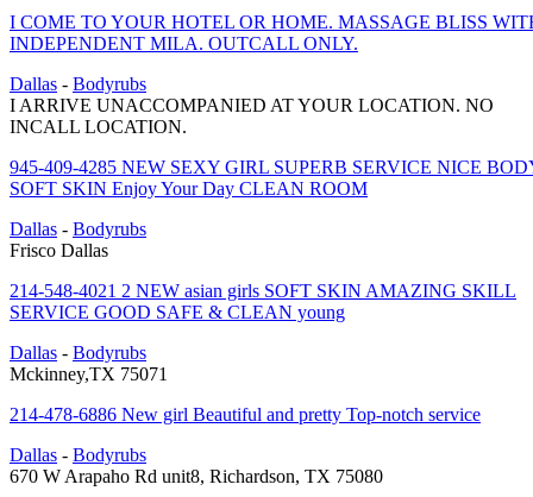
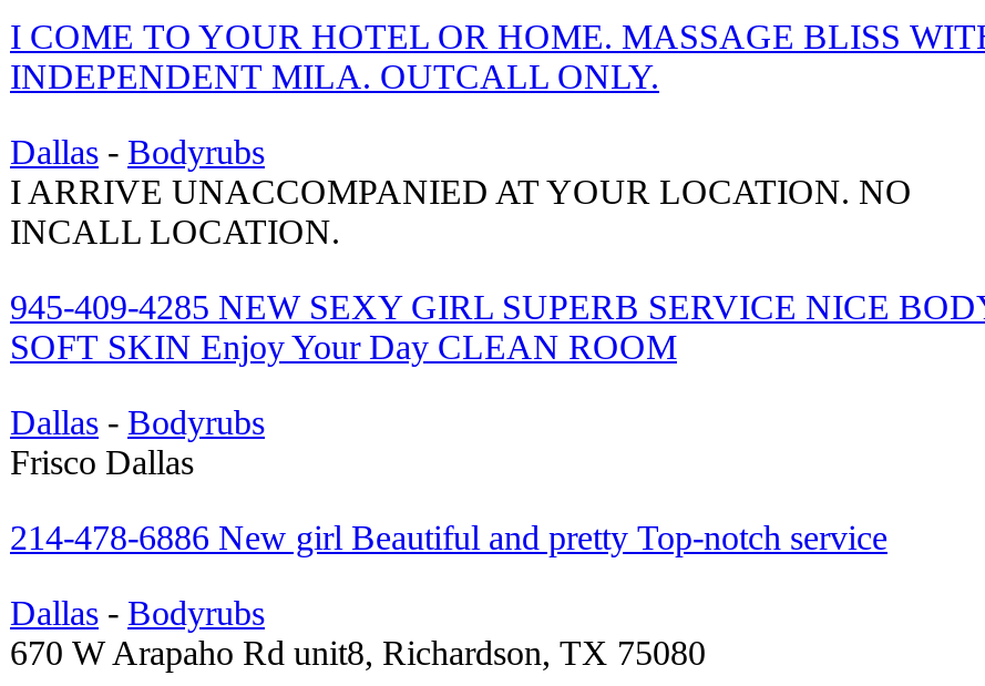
[10,281,516,384] 214-548-4021 2 NEW asian girls SOFT SKIN AMAZING SKILL | SERVICE GOOD SAFE & CLEAN young | Dallas - Bodyrubs | Mckinney,TX 75071 -> none

